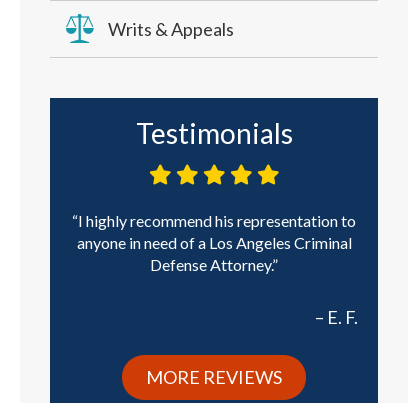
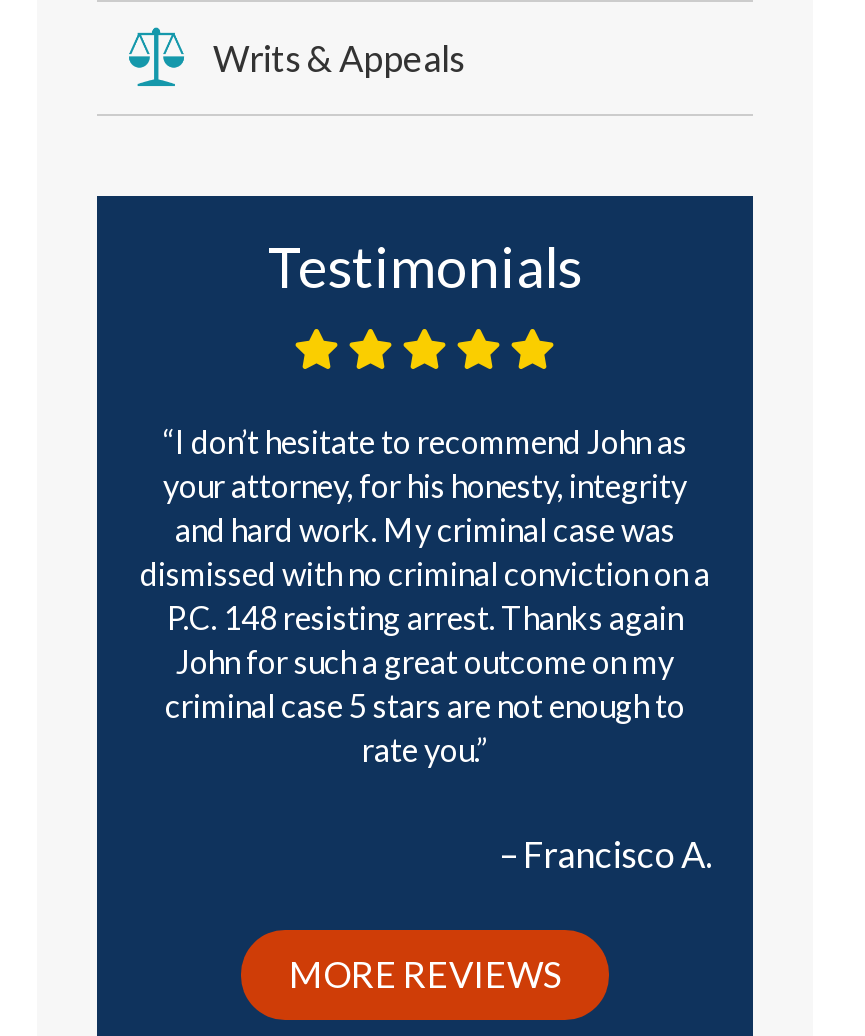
[76,211,356,274] I highly recommend his representation to | anyone in need of a Los Angeles Criminal | Defense Attorney. -> [140,422,710,768] I don’t hesitate to recommend John as | your attorney, for his honesty, integrity | and hard work. My criminal case was | dismissed with no criminal conviction on a | P.C. 148 resisting arrest. Thanks again | John for such a great outcome on my | criminal case 5 stars are not enough to | rate you.
[327,306,358,328] E. F. -> [523,831,713,875] Francisco A.

